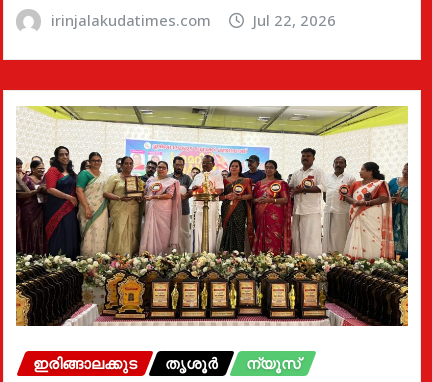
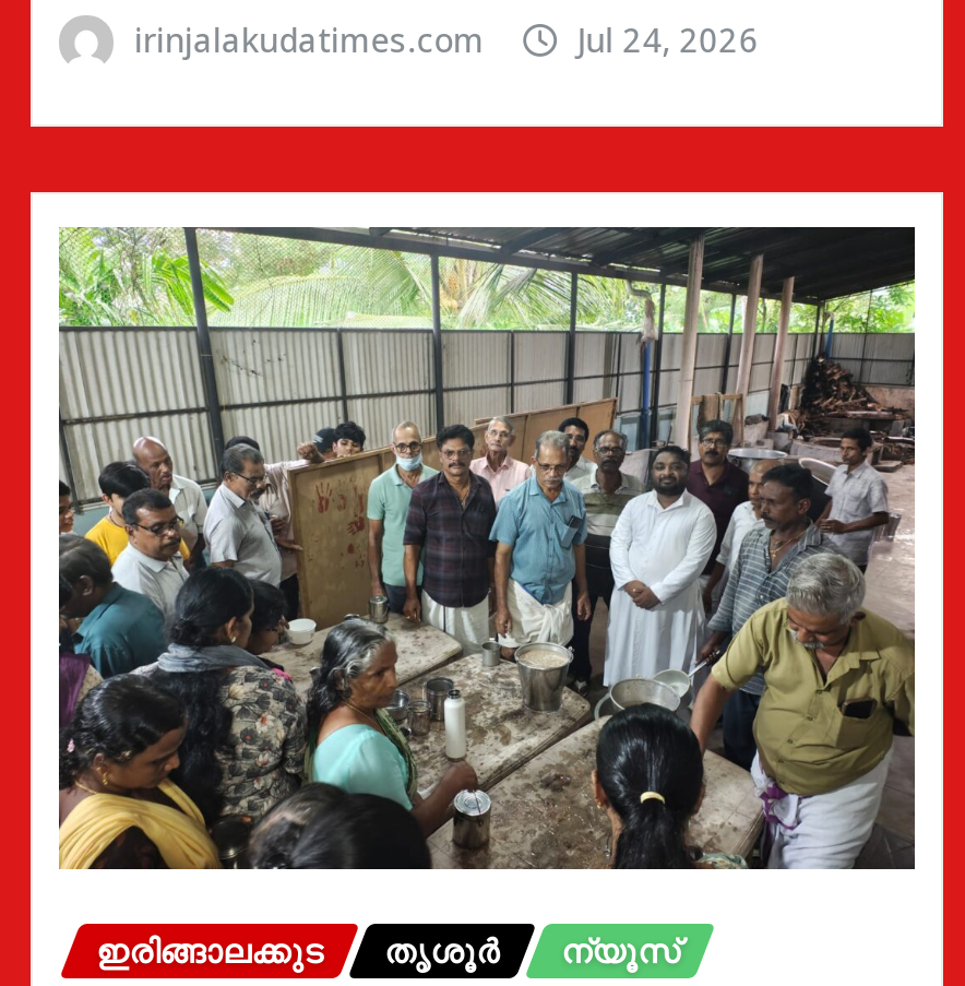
[253,10,336,30] Jul 22, 2026 -> [577,18,758,61] Jul 24, 2026
[16,105,409,327] [image] -> [57,225,917,869] [image]

